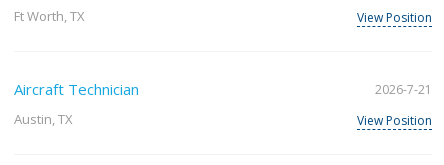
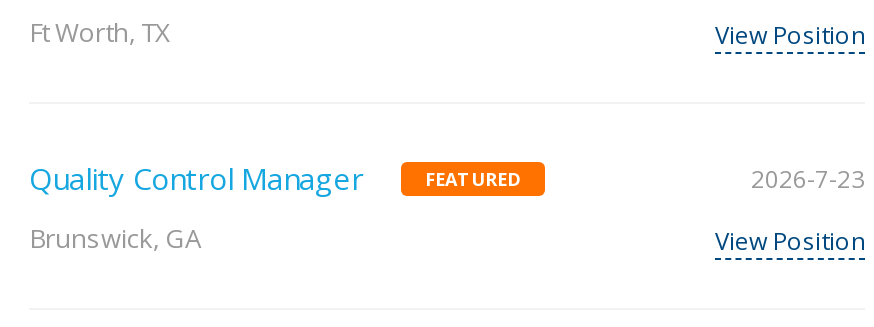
[14,79,139,99] Aircraft Technician -> [29,158,521,198] Quality Control Manager | FEATURED
[375,81,432,98] 2026-7-21 -> [751,162,865,196] 2026-7-23
[14,110,73,128] Austin, TX -> [29,220,201,256] Brunswick, GA

